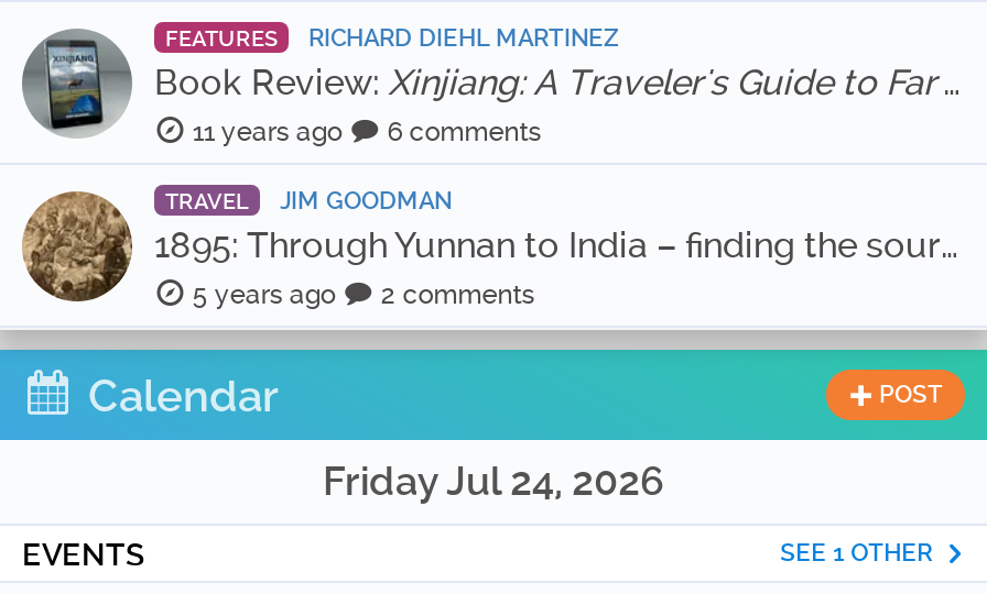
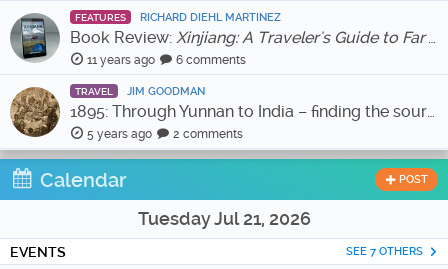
[323,458,664,504] Friday Jul 24, 2026 -> [137,208,310,229] Tuesday Jul 21, 2026
[780,539,939,567] SEE 1 OTHER -> [346,245,426,258] SEE 7 OTHERS

